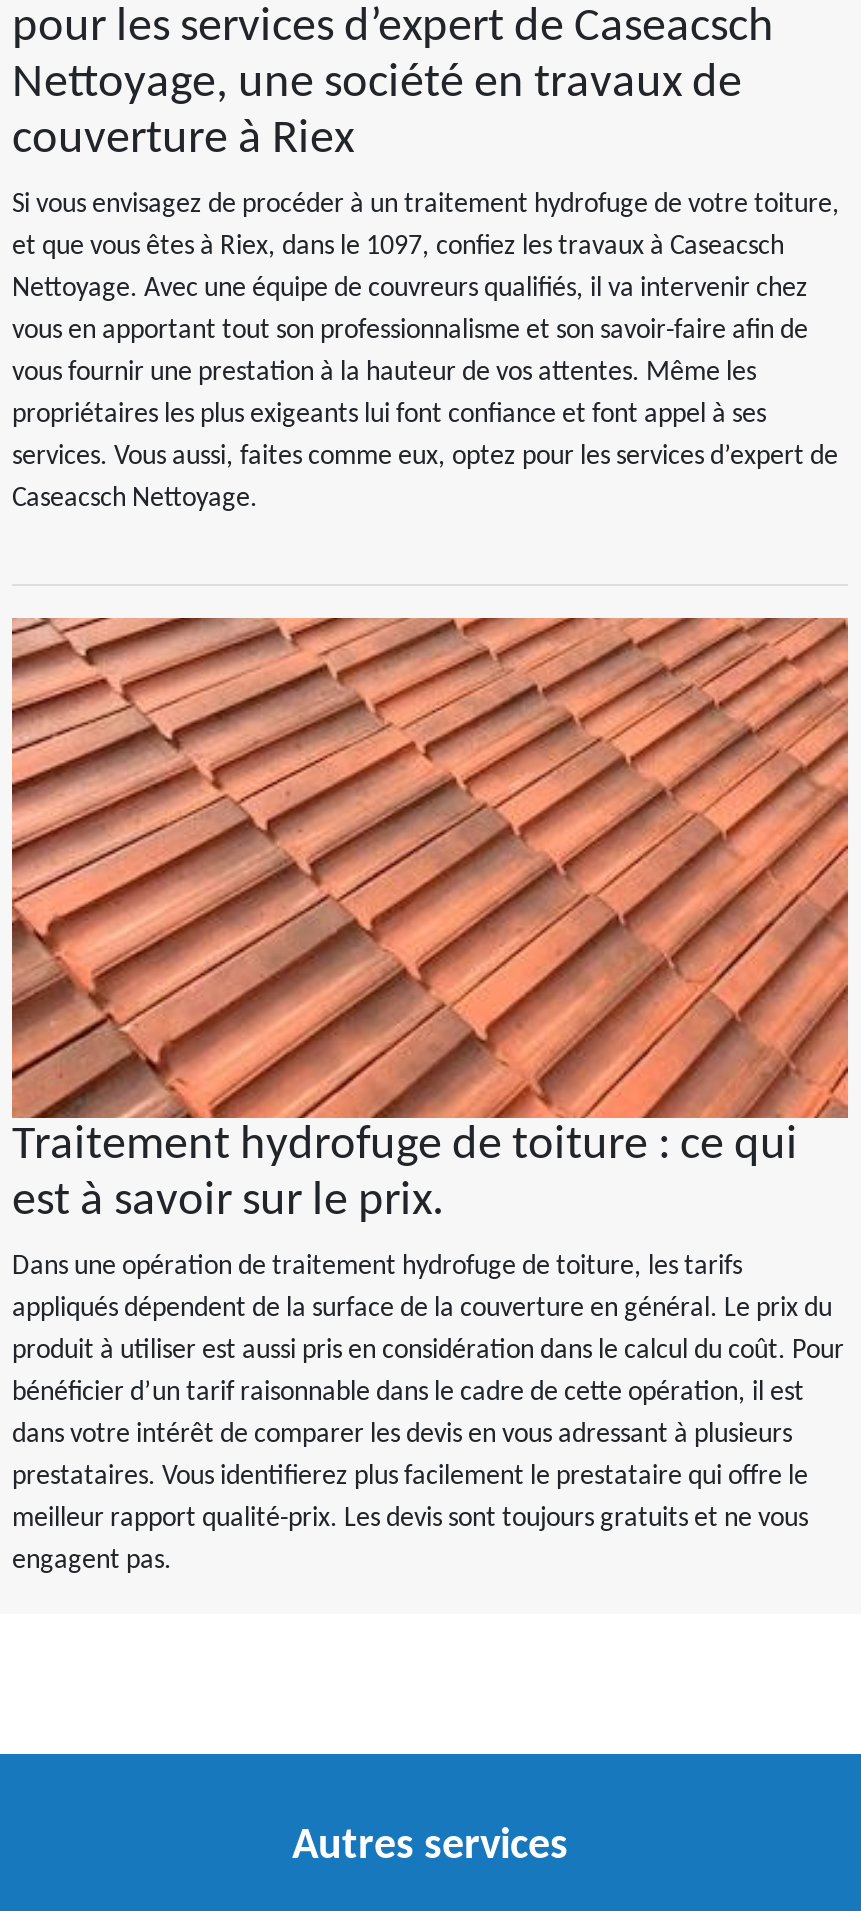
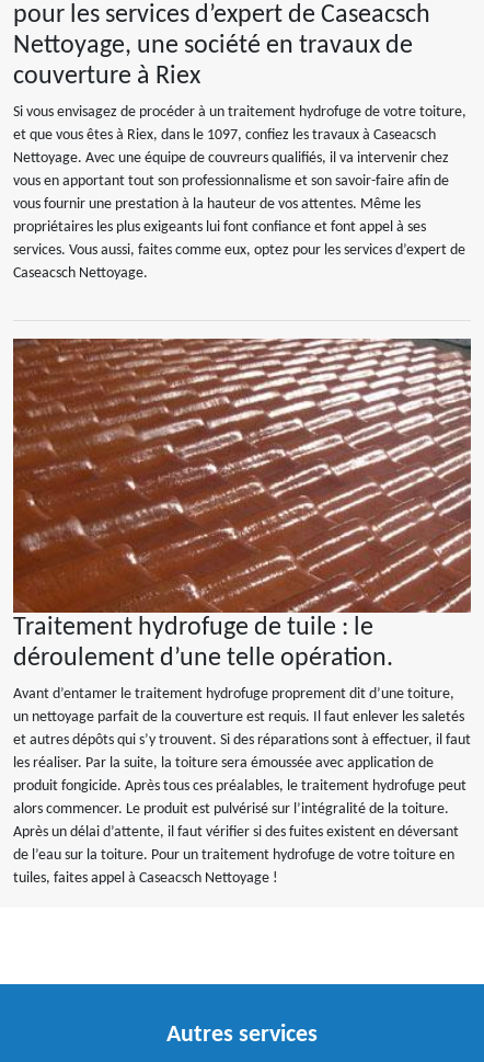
[10,616,850,1226] [image] | Traitement hydrofuge de toiture : ce qui | est à savoir sur le prix. -> [12,338,472,672] [image] | Traitement hydrofuge de tuile : le | déroulement d’une telle opération.
[12,1252,844,1576] Dans une opération de traitement hydrofuge de toiture, les tarifs | appliqués dépendent de la surface de la couverture en général. Le prix du | produit à utiliser est aussi pris en considération dans le calcul du coût. Pour | bénéficier d’un tarif raisonnable dans le cadre de cette opération, il est | dans votre intérêt de comparer les devis en vous adressant à plusieurs | prestataires. Vous identifierez plus facilement le prestataire qui offre le | meilleur rapport qualité-prix. Les devis sont toujours gratuits et ne vous | engagent pas. -> [13,686,471,887] Avant d’entamer le traitement hydrofuge proprement dit d’une toiture, | un nettoyage parfait de la couverture est requis. Il faut enlever les saletés | et autres dépôts qui s’y trouvent. Si des réparations sont à effectuer, il faut | les réaliser. Par la suite, la toiture sera émoussée avec application de | produit fongicide. Après tous ces préalables, le traitement hydrofuge peut | alors commencer. Le produit est pulvérisé sur l’intégralité de la toiture. | Après un délai d’attente, il faut vérifier si des fuites existent en déversant | de l’eau sur la toiture. Pour un traitement hydrofuge de votre toiture en | tuiles, faites appel à Caseacsch Nettoyage !

